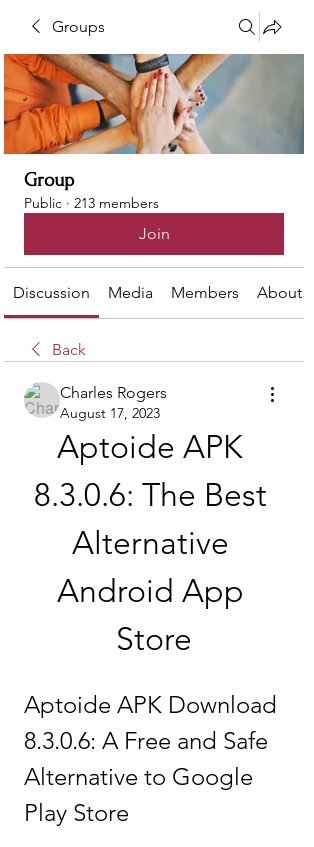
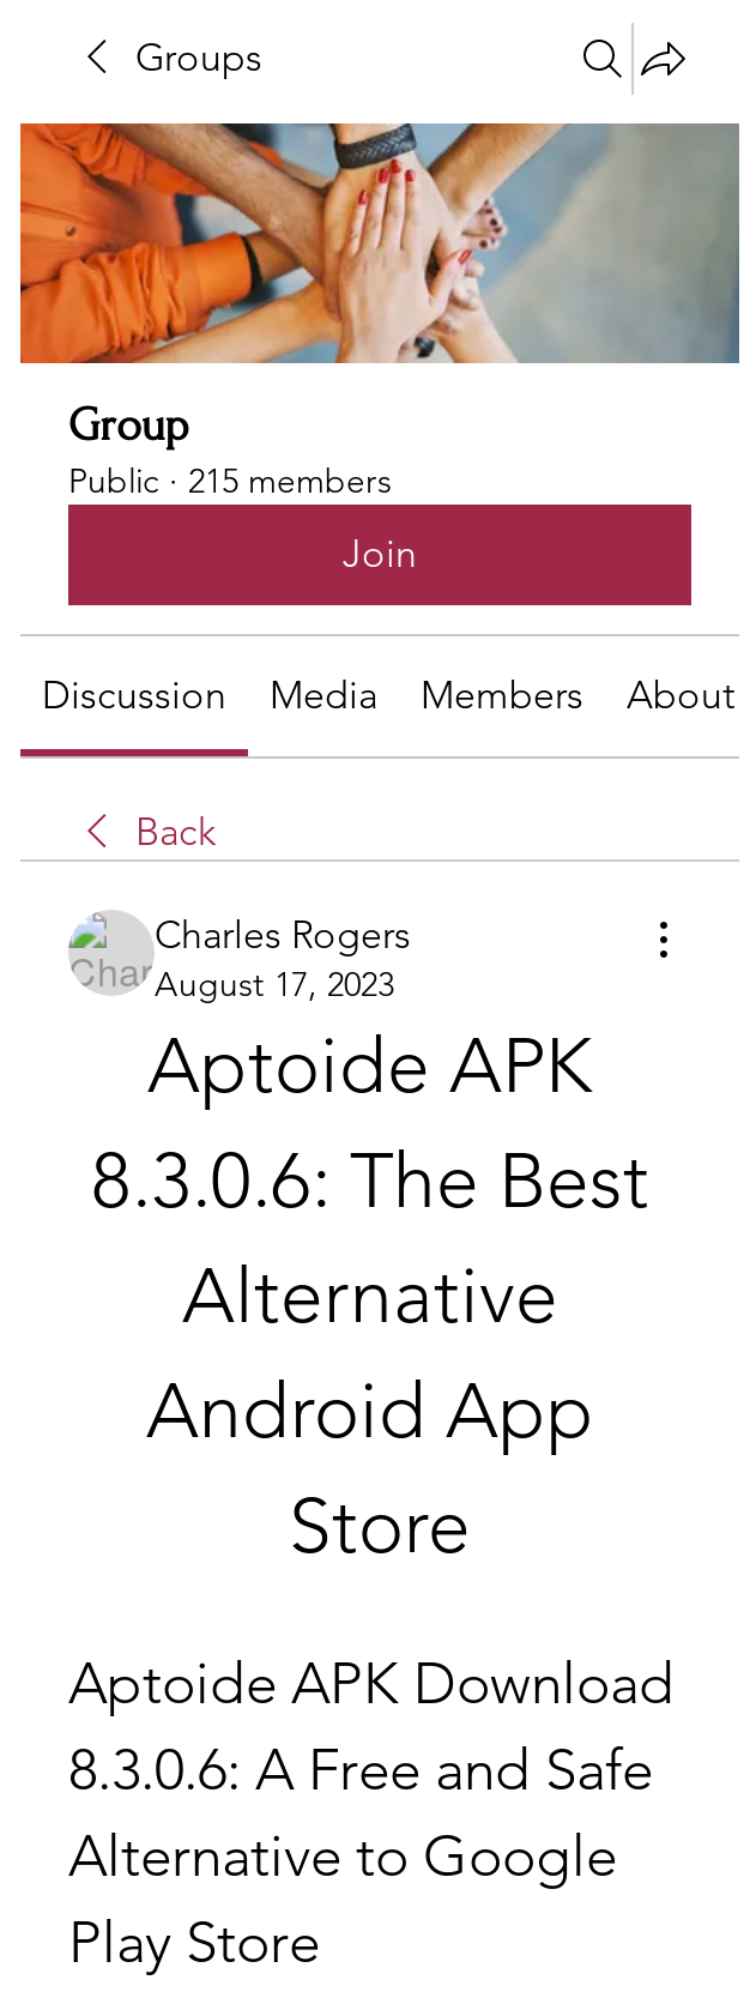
[24,194,159,212] Public · 213 members -> [68,460,392,503] Public · 215 members

